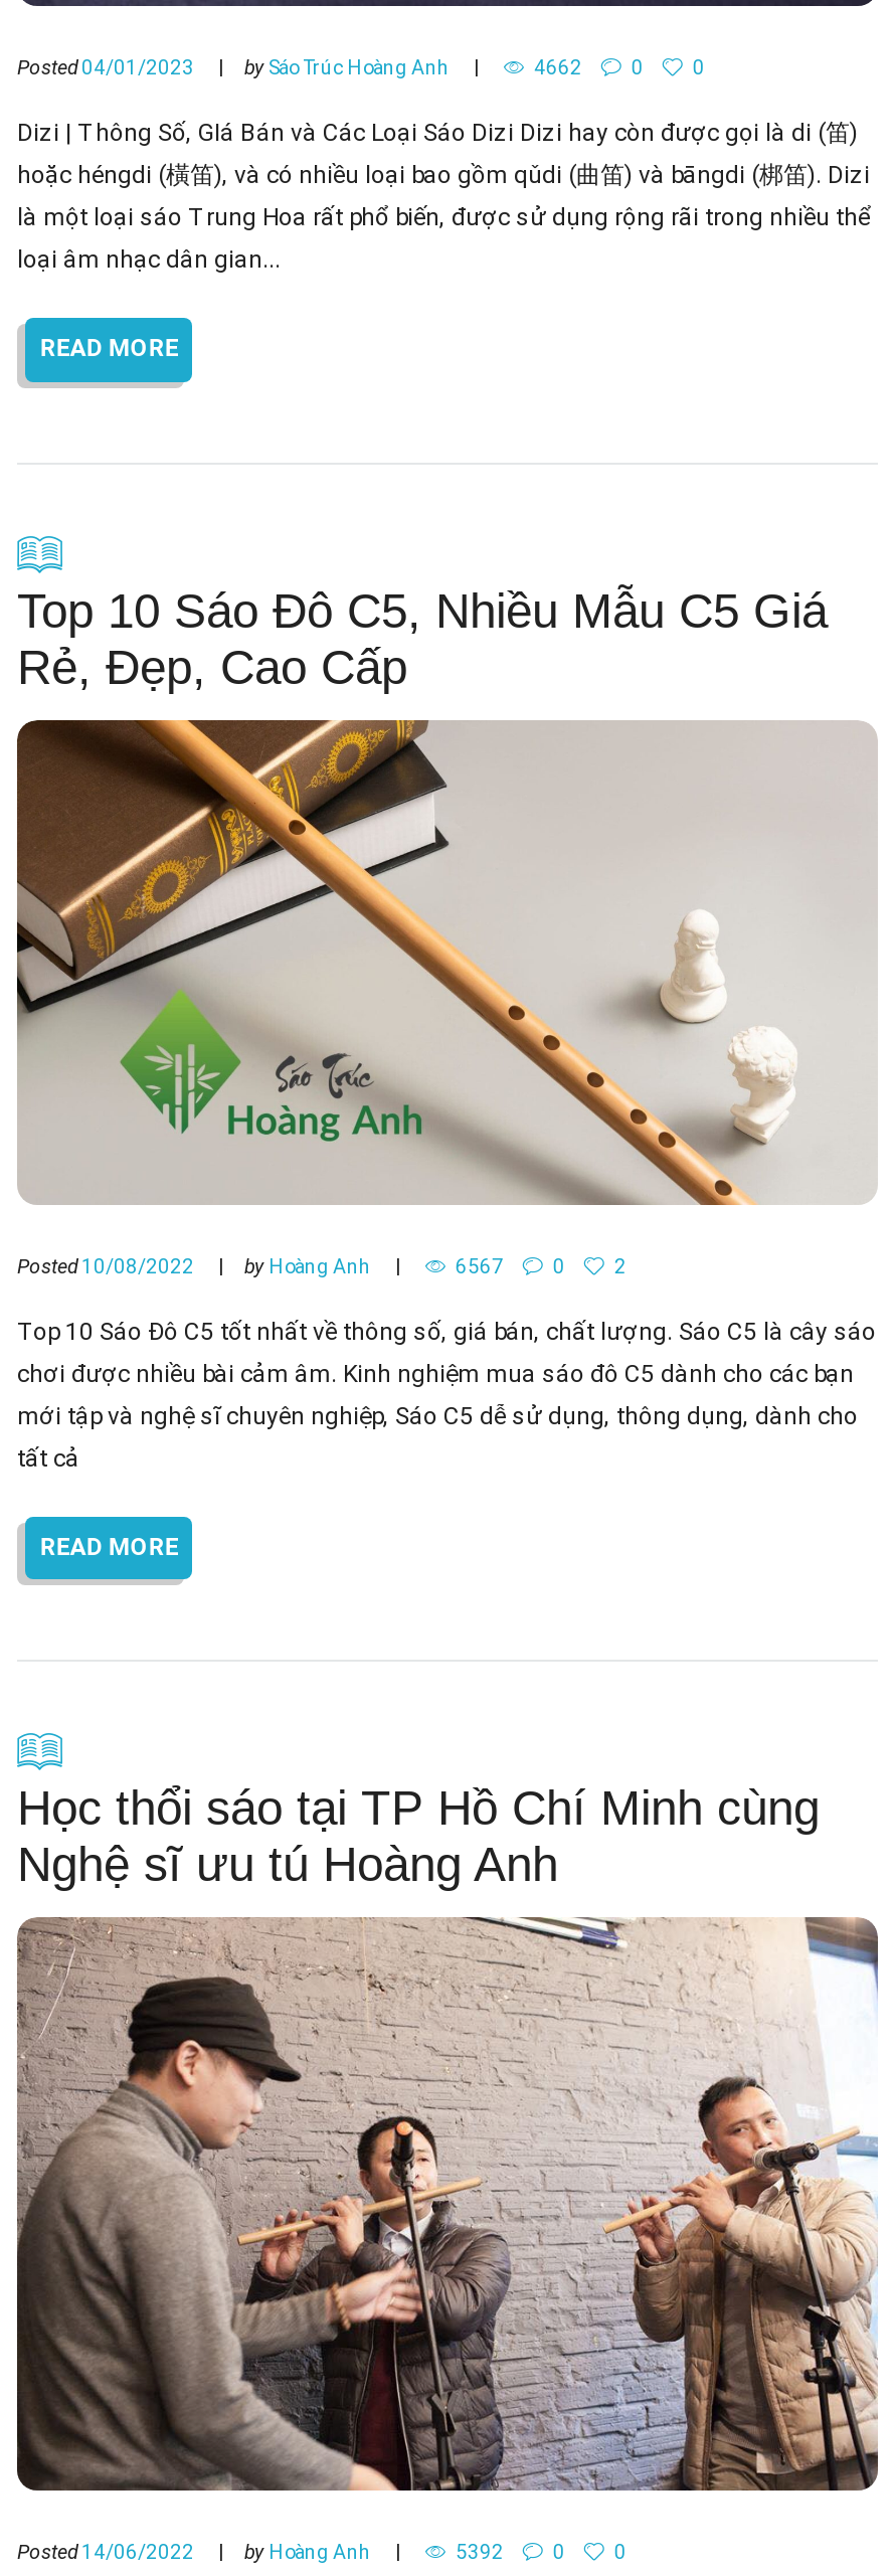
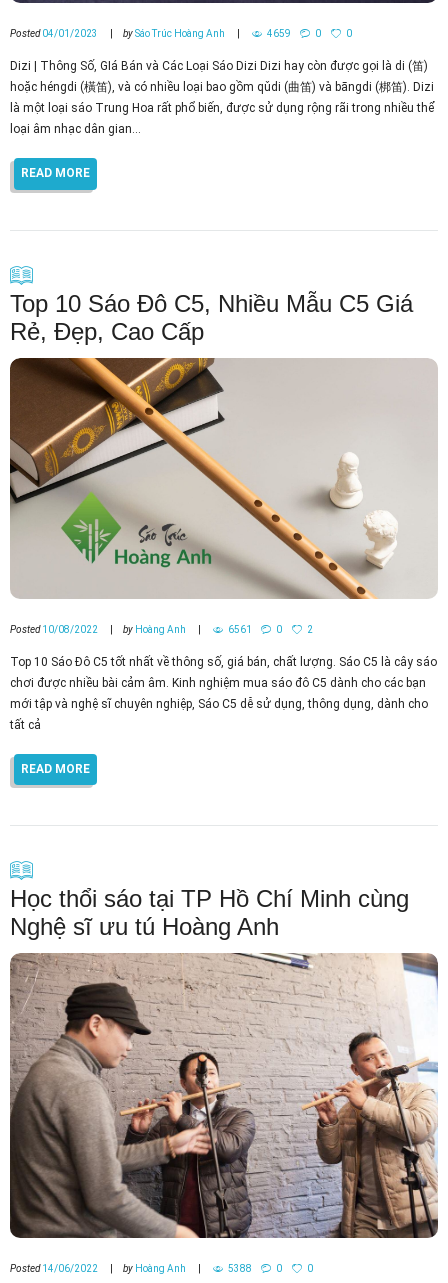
[534,57,582,79] 4662 -> [267,28,291,39] 4659
[455,1255,504,1277] 6567 -> [228,624,252,635] 6561
[455,2541,504,2564] 5392 -> [228,1263,252,1274] 5388

